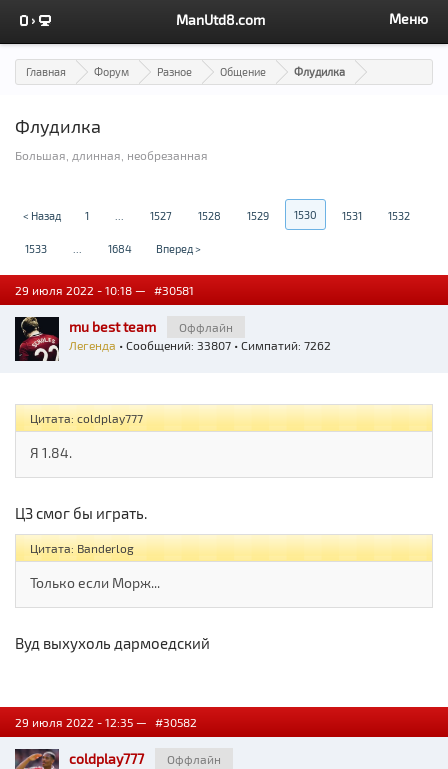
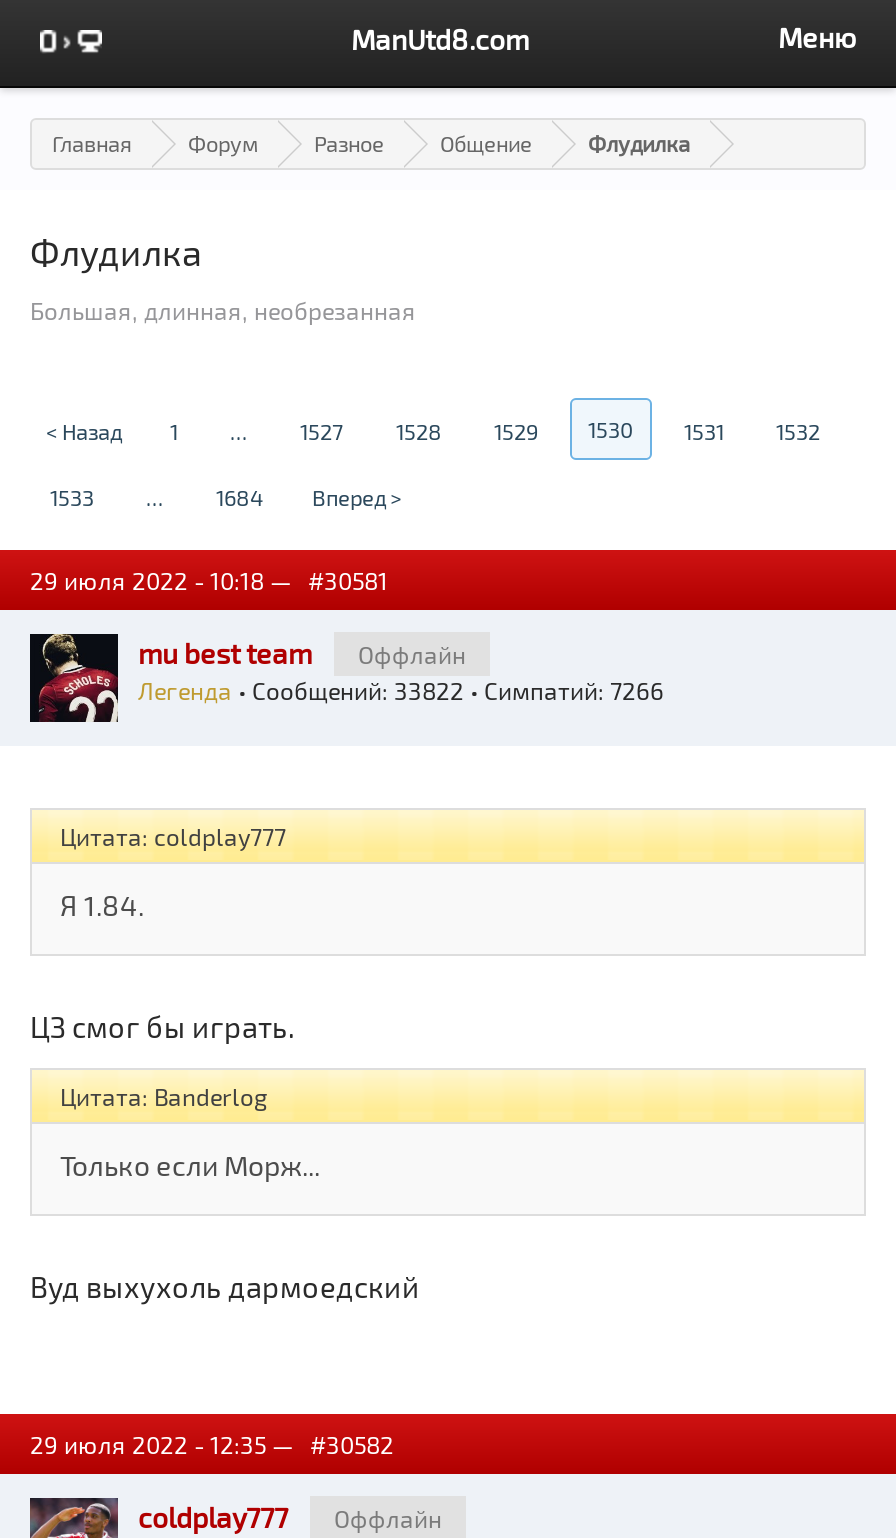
[69,338,331,352] Легенда • Сообщений: 33807 • Симпатий: 7262 -> [138,676,664,704] Легенда • Сообщений: 33822 • Симпатий: 7266

